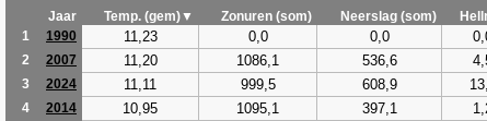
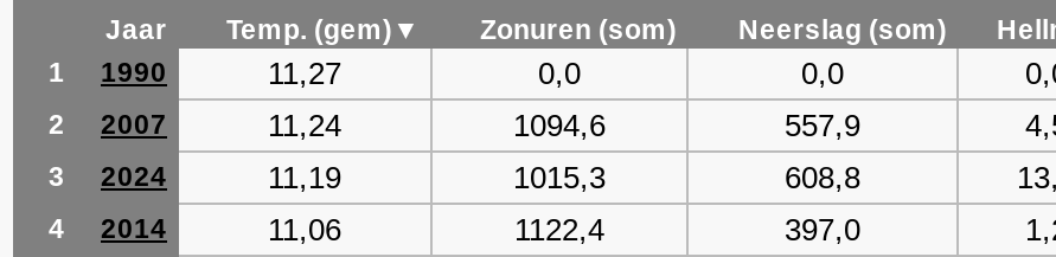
[123,28,157,45] 11,23 -> [268,56,341,91] 11,27
[123,52,157,69] 11,20 -> [268,108,341,143] 11,24
[236,52,279,69] 1086,1 -> [513,108,606,143] 1094,6
[362,52,397,69] 536,6 -> [785,108,860,143] 557,9
[124,76,156,93] 11,11 -> [268,160,341,195] 11,19
[240,76,275,93] 999,5 -> [513,160,606,195] 1015,3
[362,76,397,93] 608,9 -> [785,160,860,195] 608,8
[123,100,158,117] 10,95 -> [268,212,341,248] 11,06
[236,100,279,117] 1095,1 -> [514,212,604,248] 1122,4
[362,100,397,117] 397,1 -> [785,212,860,248] 397,0

